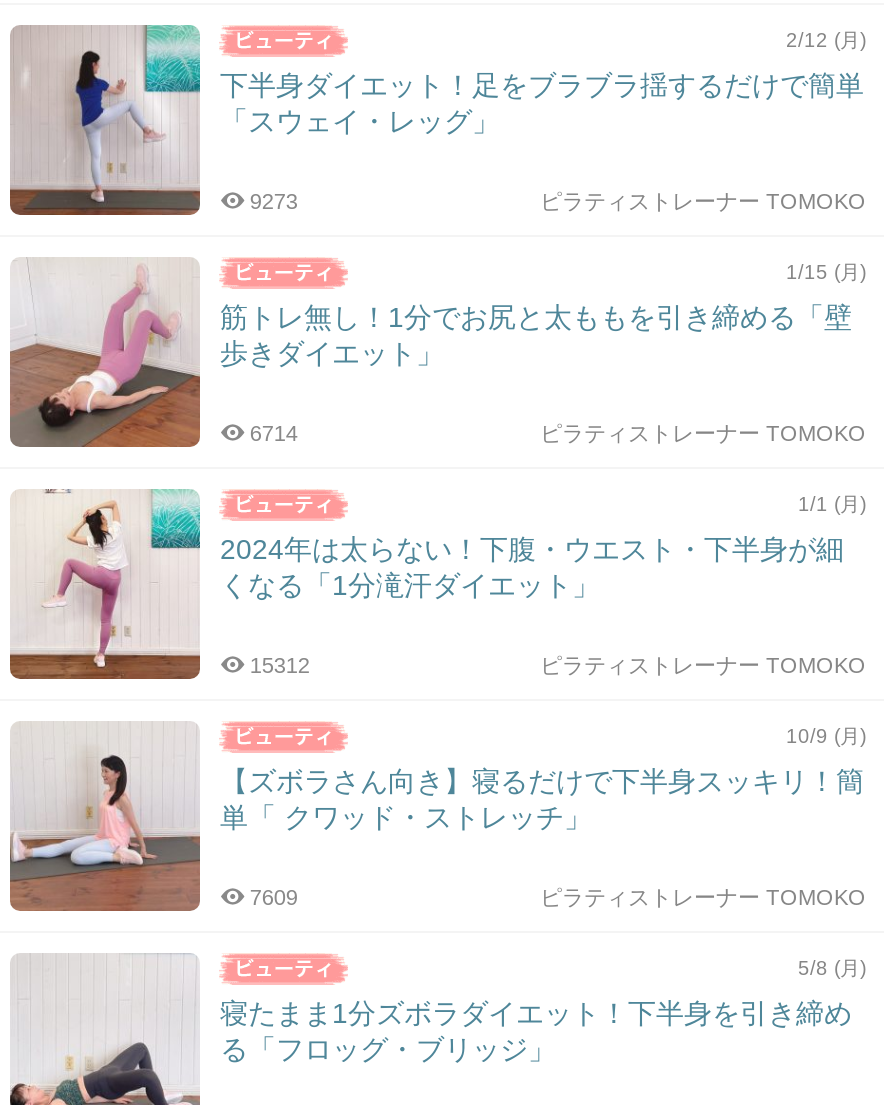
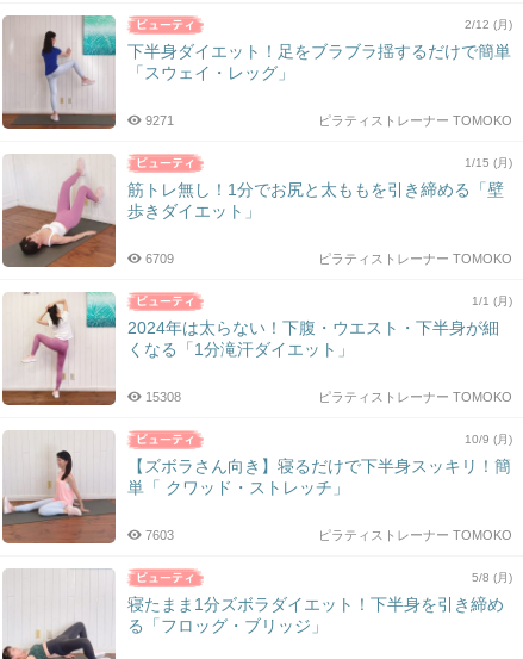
[250,189,298,213] 9273 -> [145,113,174,127] 9271
[250,421,298,445] 6714 -> [145,251,174,266] 6709
[250,653,310,677] 15312 -> [145,390,181,404] 15308
[250,885,298,909] 7609 -> [145,528,174,542] 7603

